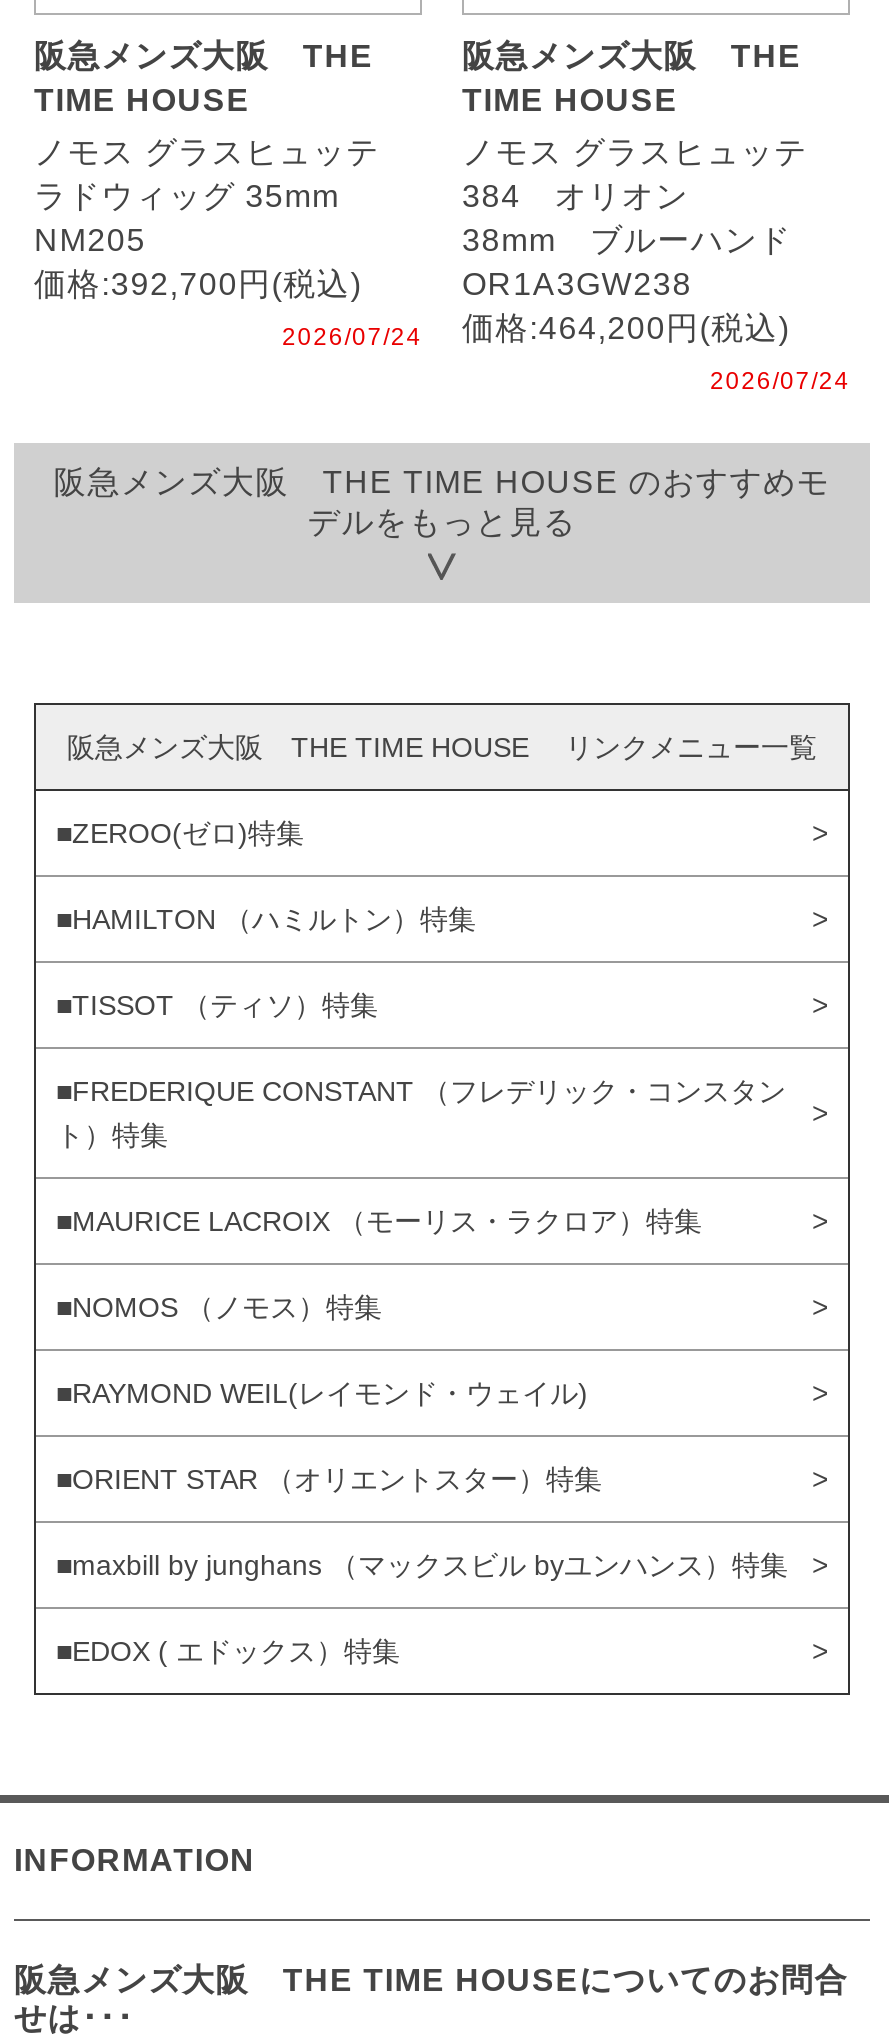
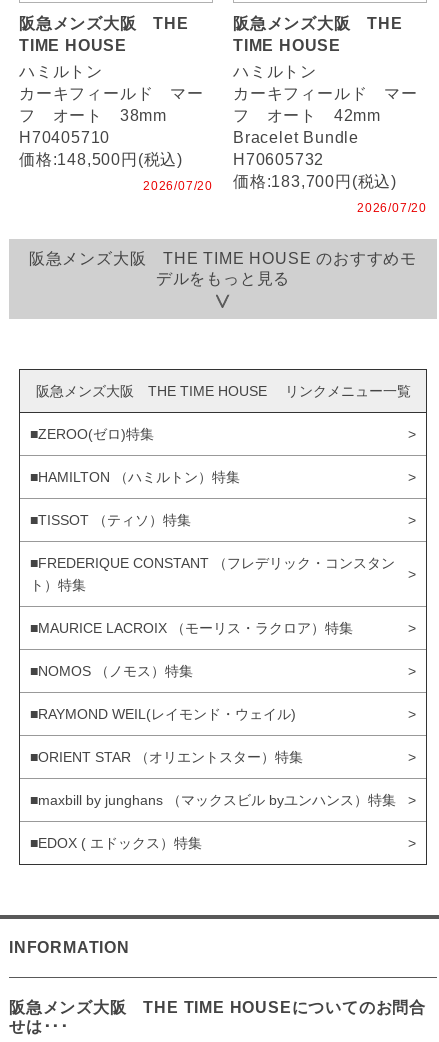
[34,134,383,300] ノモス グラスヒュッテ | ラドウィッグ 35mm | NM205 | 価格:392,700円(税込) -> [19,62,204,167] ハミルトン | カーキフィールド マー | フ オート 38mm | H70405710 | 価格:148,500円(税込)
[462,134,825,344] ノモス グラスヒュッテ | 384 オリオン | 38mm ブルーハンド | OR1A3GW238 | 価格:464,200円(税込) -> [233,62,418,189] ハミルトン | カーキフィールド マー | フ オート 42mm | Bracelet Bundle | H70605732 | 価格:183,700円(税込)
[282,322,422,350] 2026/07/24 -> [143,178,213,192] 2026/07/20
[710,366,850,394] 2026/07/24 -> [357,200,427,214] 2026/07/20

